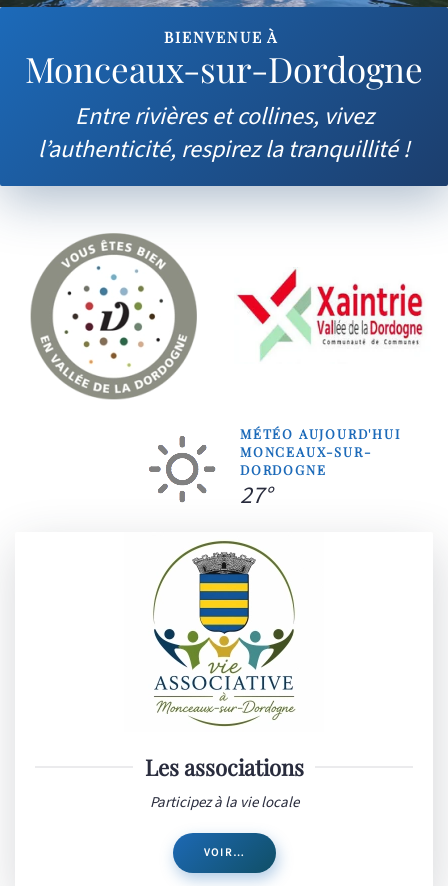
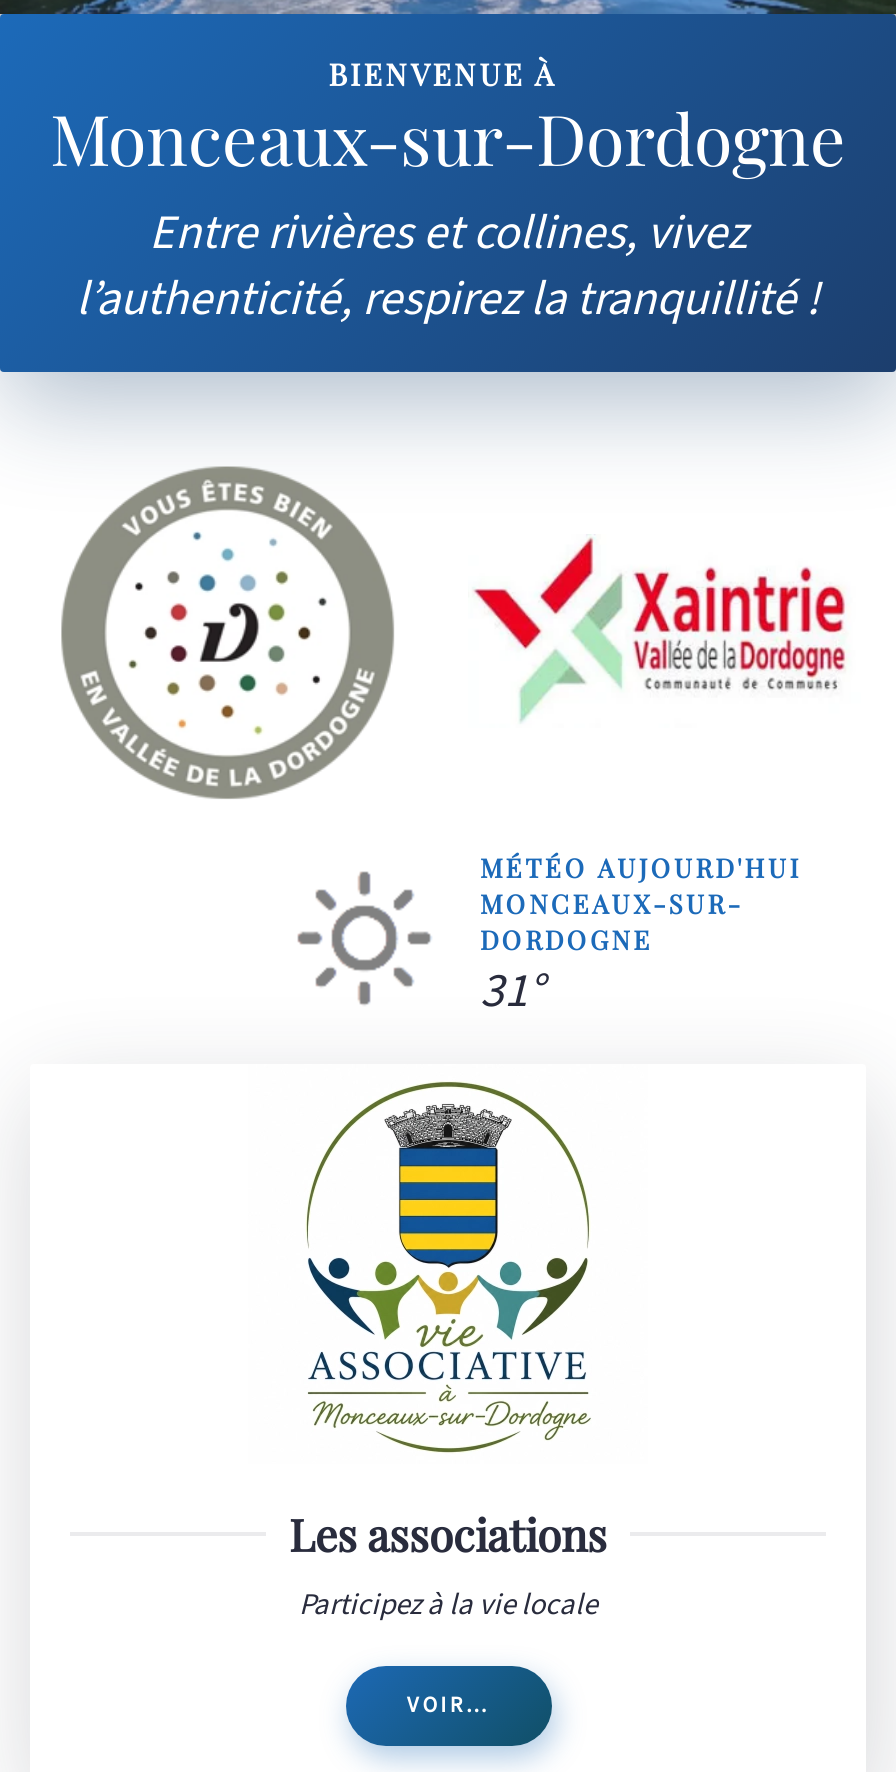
[240,478,272,513] 27° -> [480,956,544,1026] 31°

